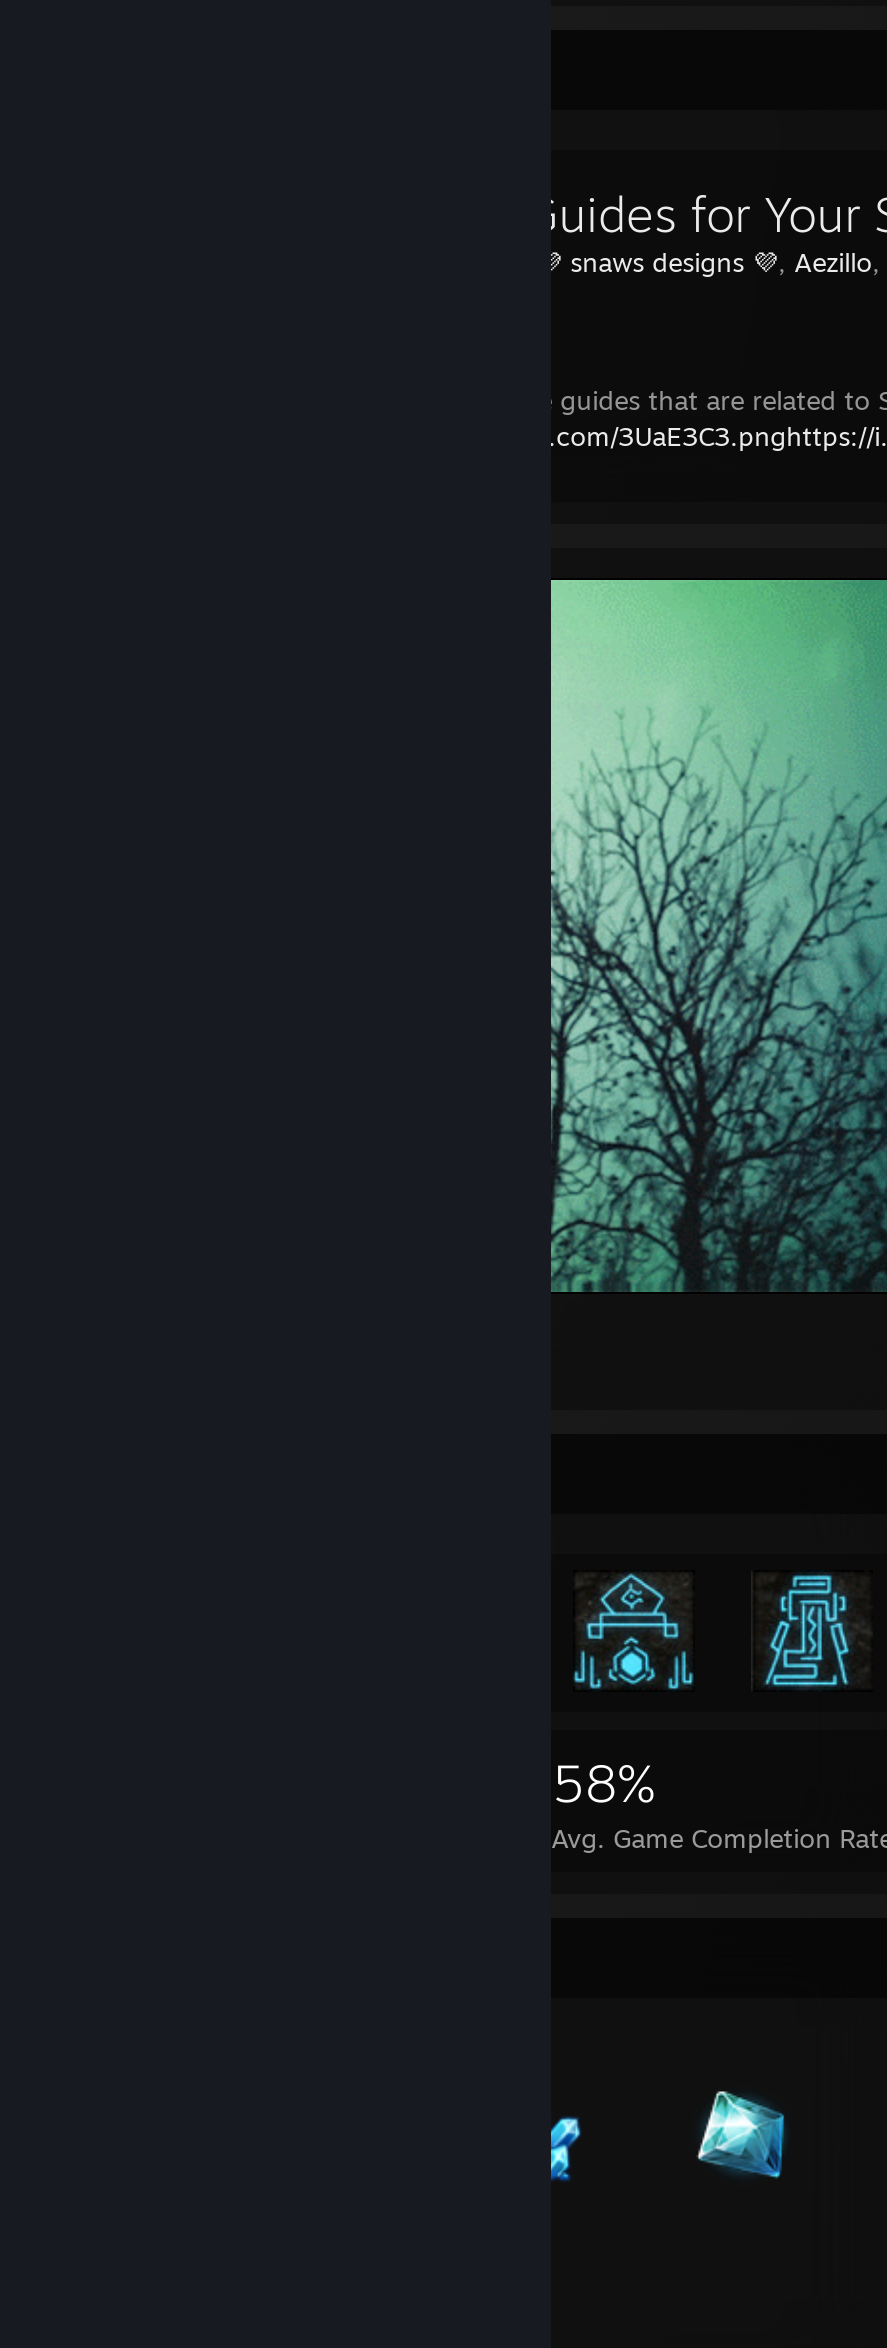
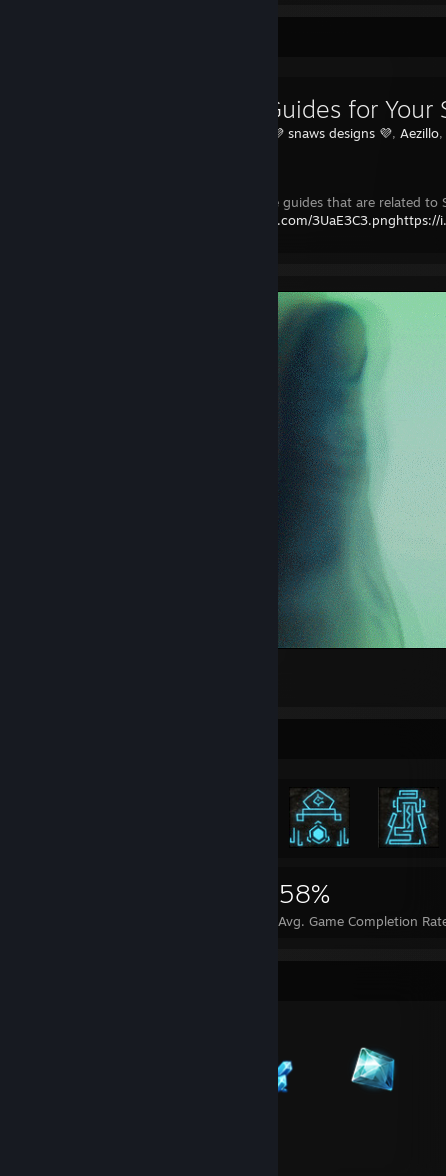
[549,578,881,1292] [image] -> [278,291,443,649] [image]

